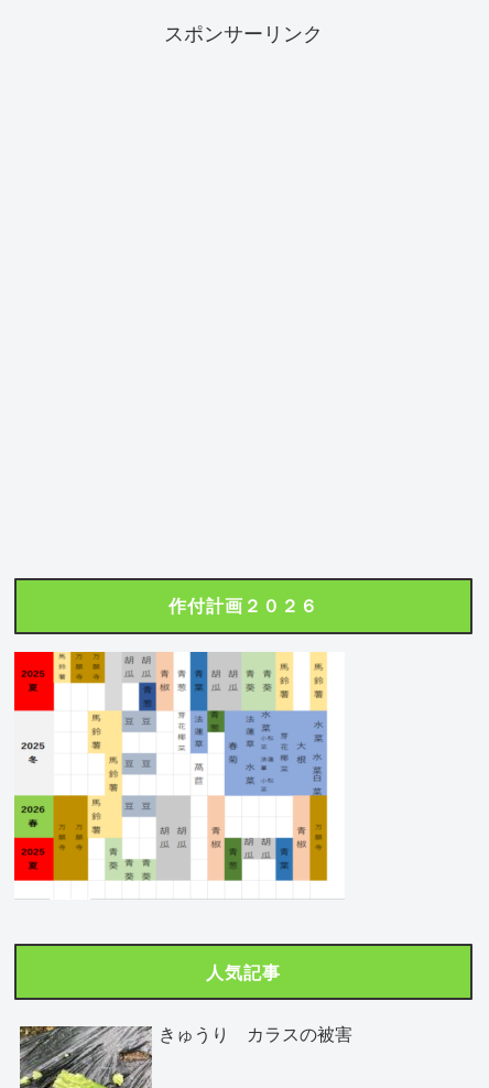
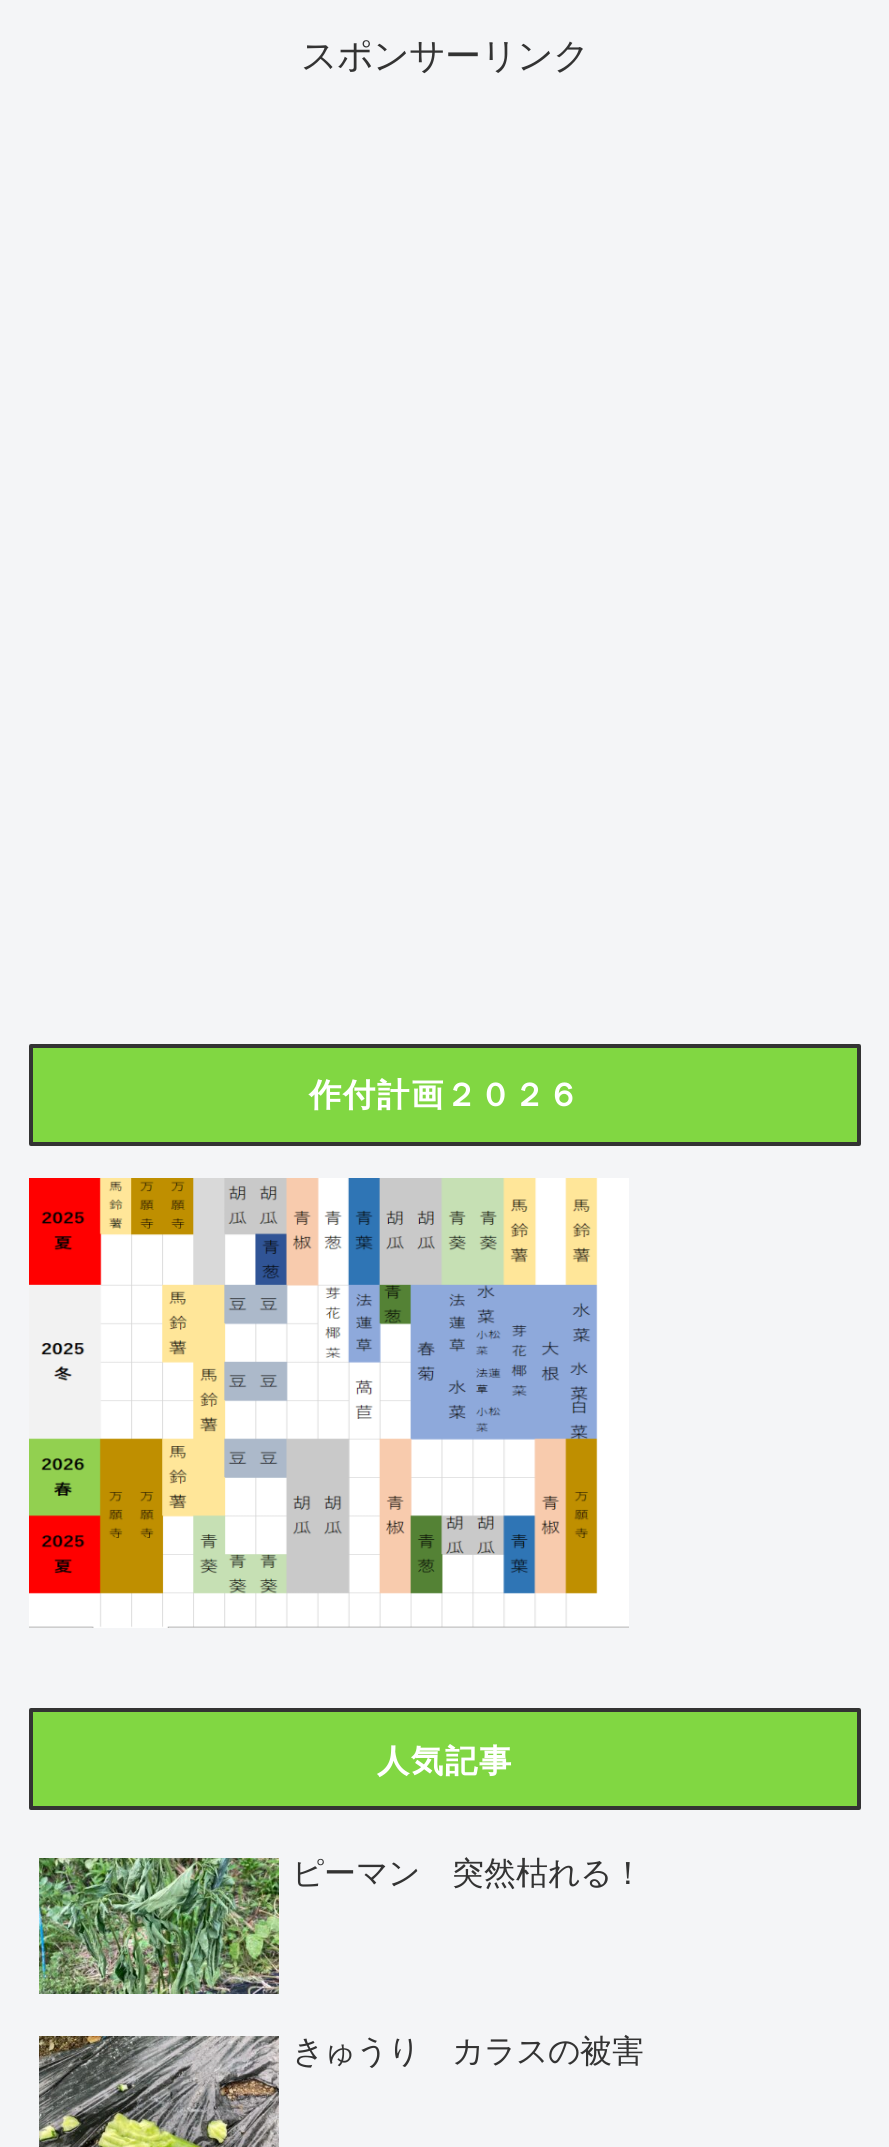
none -> [37,1849,644,1996] [image] | ピーマン 突然枯れる！

